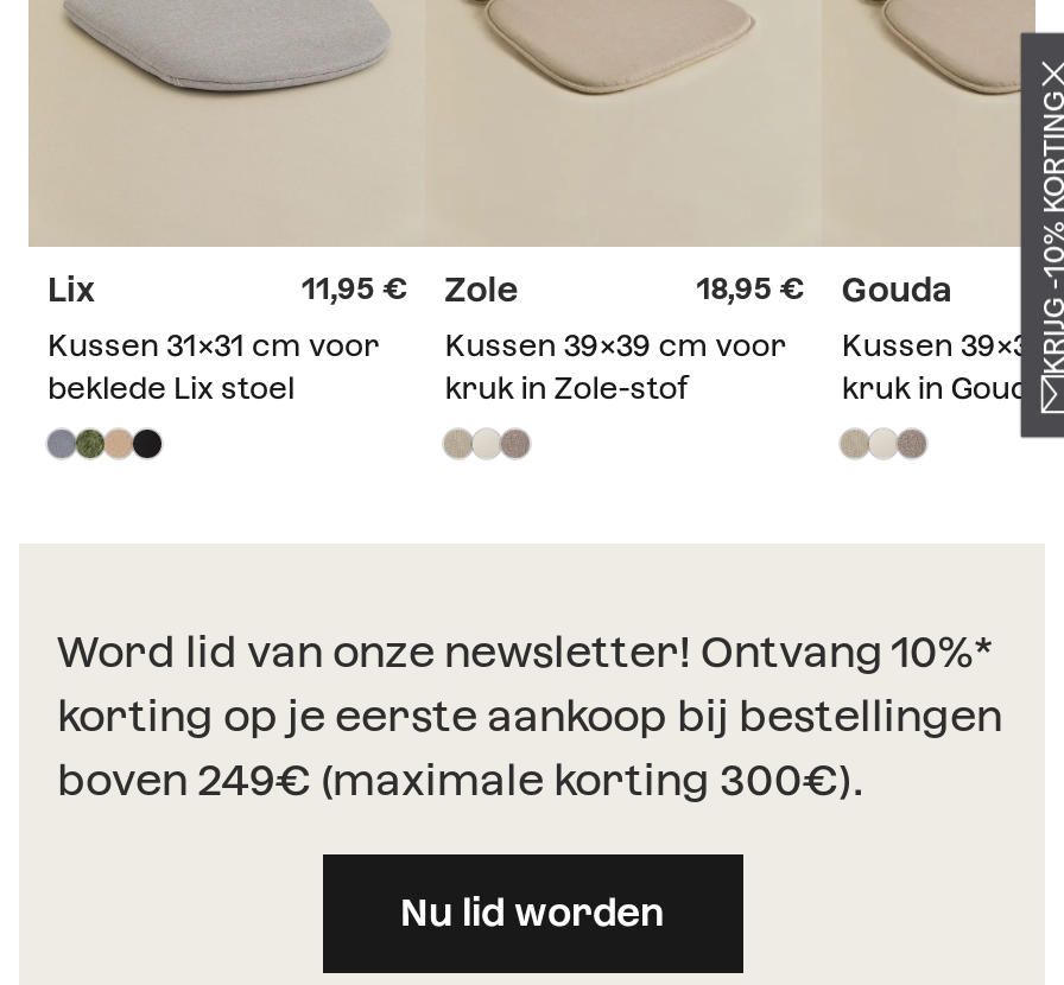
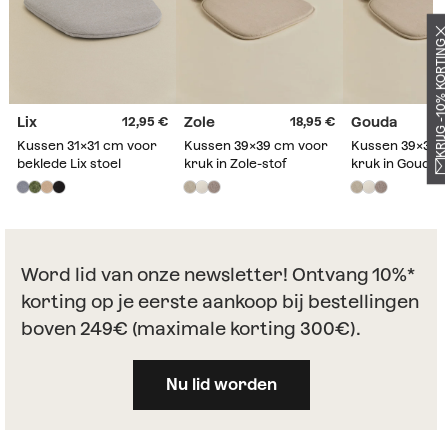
[302,270,518,308] 11,95 Zole -> [122,114,215,130] 12,95 Zole

